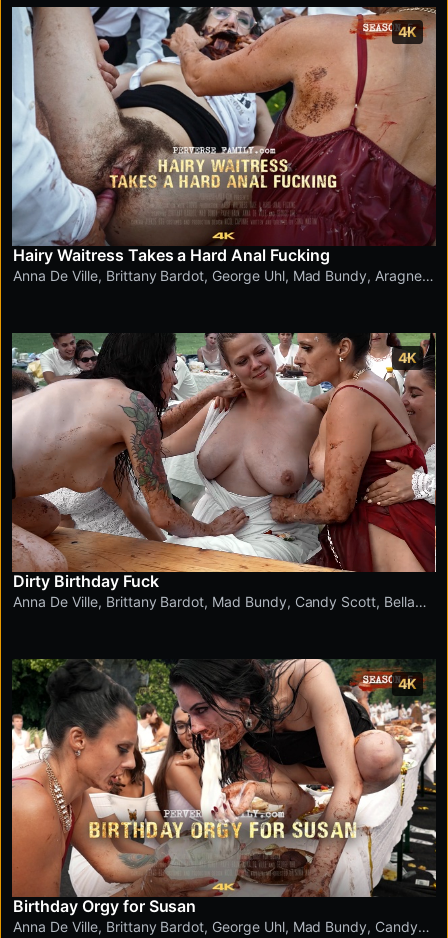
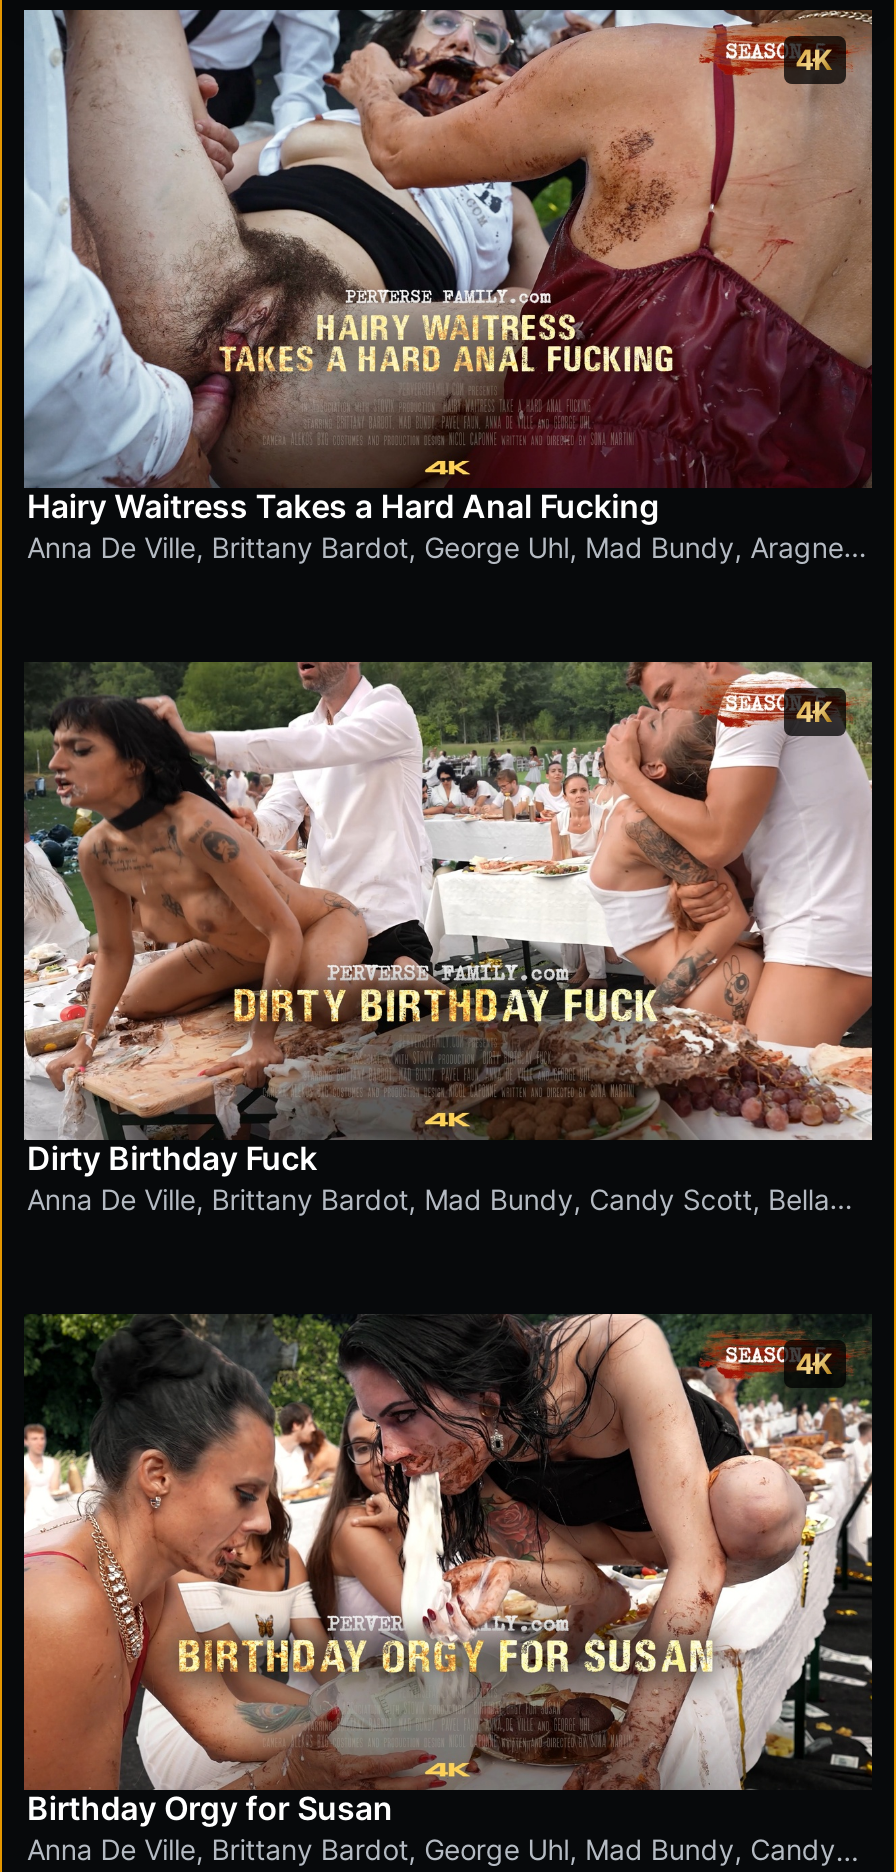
[11,333,436,573] [image] -> [22,660,872,1142] [image]

